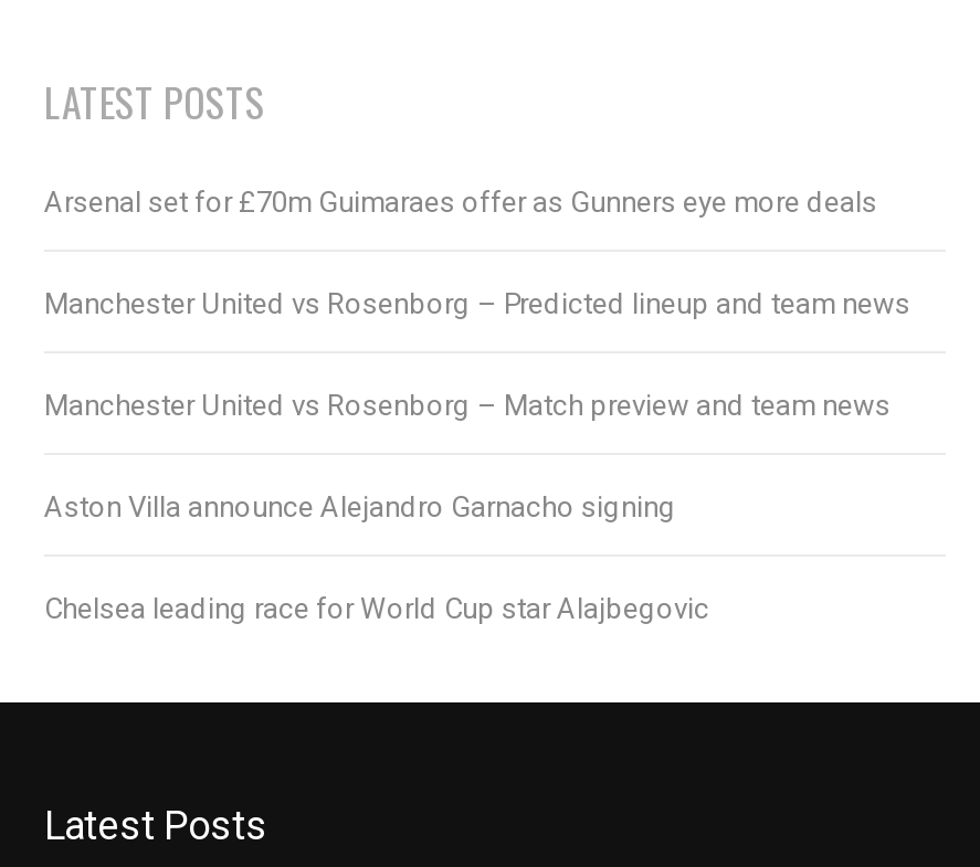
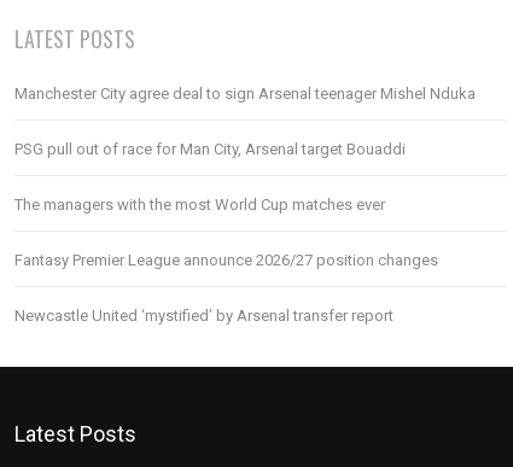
[44,186,877,219] Arsenal set for £70m Guimaraes offer as Gunners eye more deals -> [14,84,476,103] Manchester City agree deal to sign Arsenal teenager Mishel Nduka
[44,287,910,320] Manchester United vs Rosenborg – Predicted lineup and team news -> [14,140,406,158] PSG pull out of race for Man City, Arsenal target Bouaddi
[44,389,891,422] Manchester United vs Rosenborg – Match preview and team news -> [14,195,385,214] The managers with the most World Cup matches ever
[44,490,676,524] Aston Villa announce Alejandro Garnacho signing -> [14,251,438,269] Fantasy Premier League announce 2026/27 position changes
[44,592,709,625] Chelsea leading race for World Cup star Alajbegovic -> [14,307,394,325] Newcastle United ‘mystified’ by Arsenal transfer report

